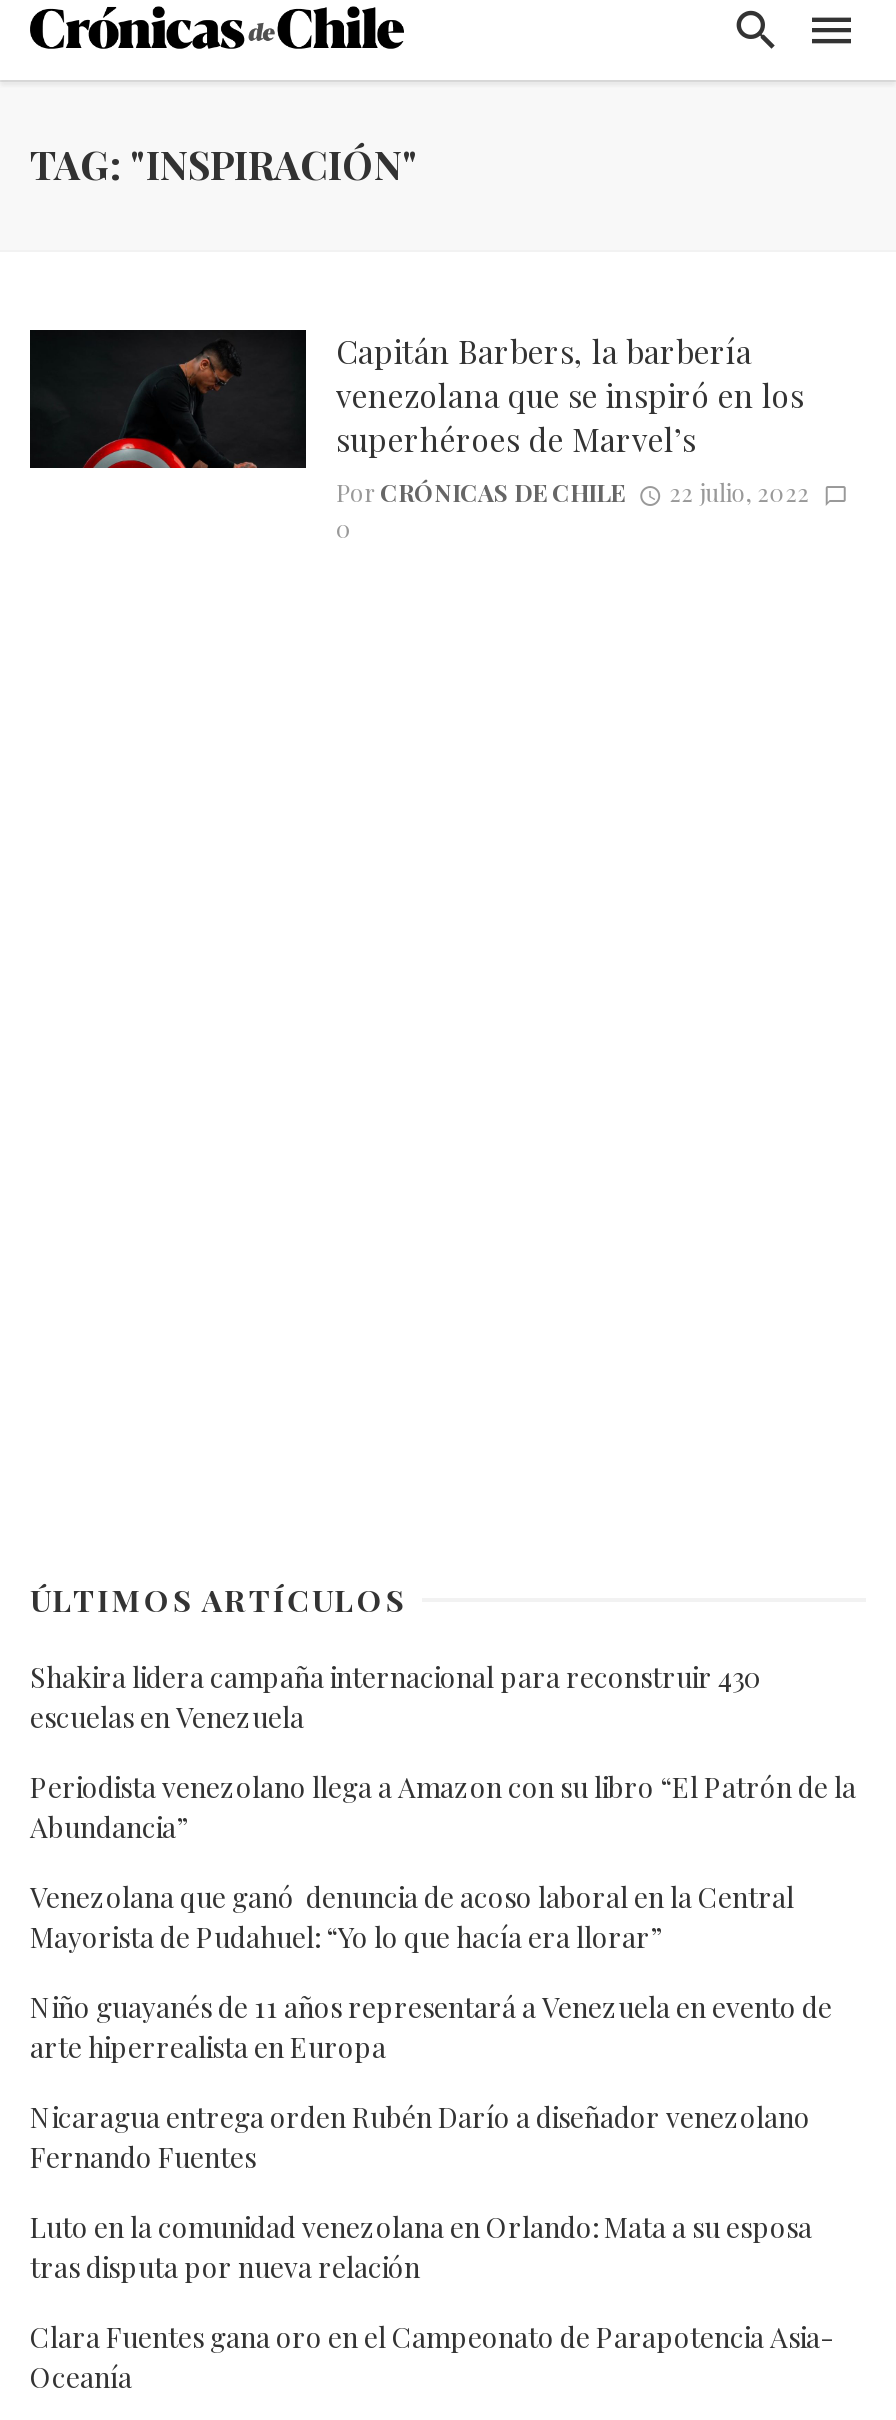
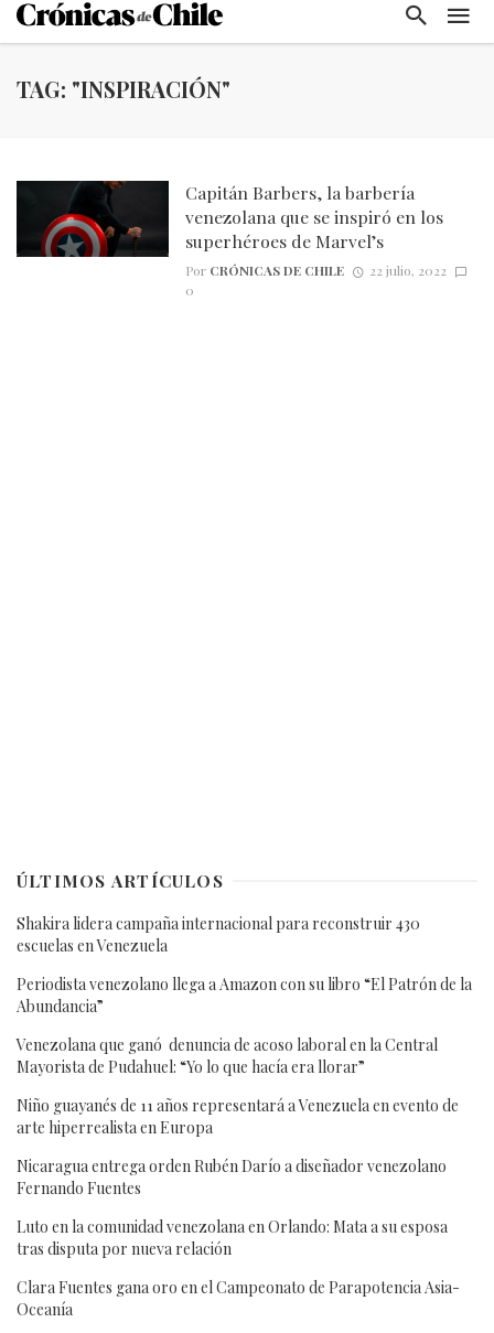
[76,330,258,470] [image] -> [41,181,142,258] [image]

